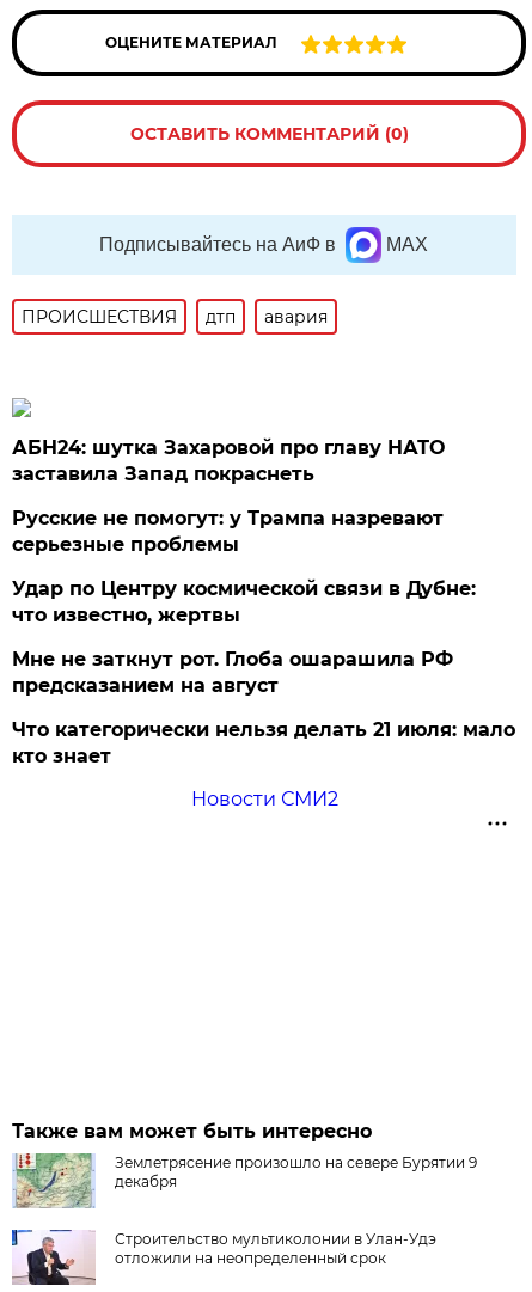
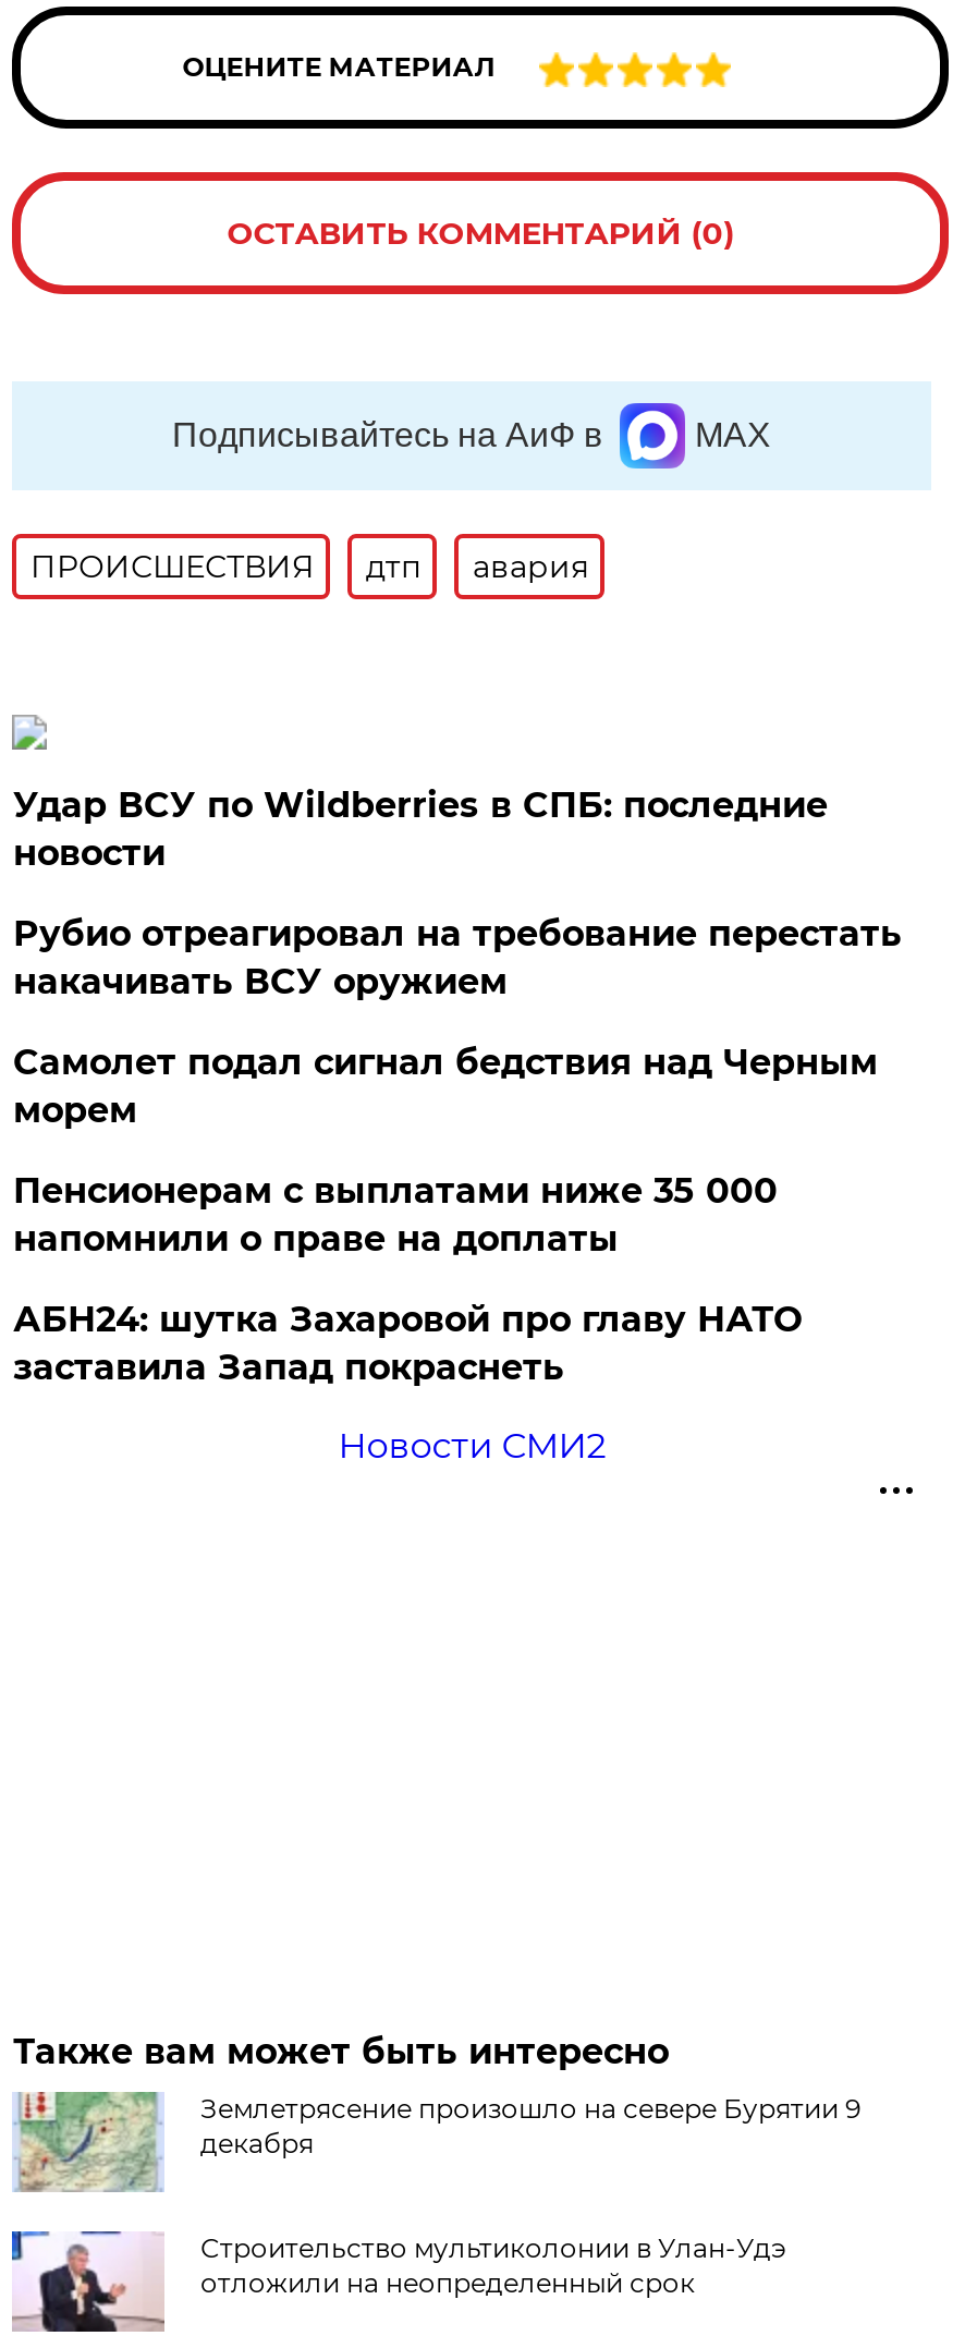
none -> [13,784,902,1260] Удар ВСУ по Wildberries в СПБ: последние | новости | Рубио отреагировал на требование перестать | накачивать ВСУ оружием | Самолет подал сигнал бедствия над Черным | морем | Пенсионерам с выплатами ниже 35 000 | напомнили о праве на доплаты
moved [12,436,445,485] -> [13,1299,801,1388]: АБН24: шутка Захаровой про главу НАТО | заставила Запад покраснеть
[12,507,516,767] Русские не помогут: у Трампа назревают | серьезные проблемы | Удар по Центру космической связи в Дубне: | что известно, жертвы | Мне не заткнут рот. Глоба ошарашила РФ | предсказанием на август | Что категорически нельзя делать 21 июля: мало | кто знает -> none

